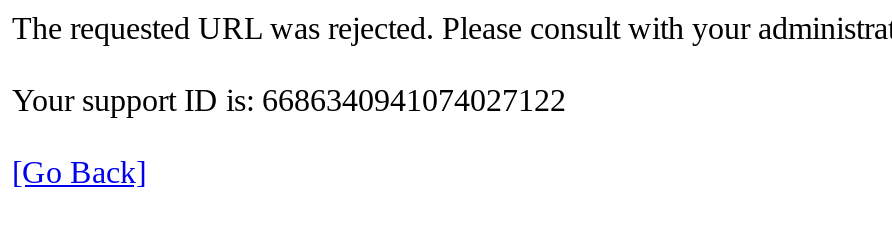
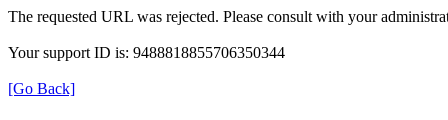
[12,83,566,117] Your support ID is: 6686340941074027122 -> [8,44,285,61] Your support ID is: 9488818855706350344

